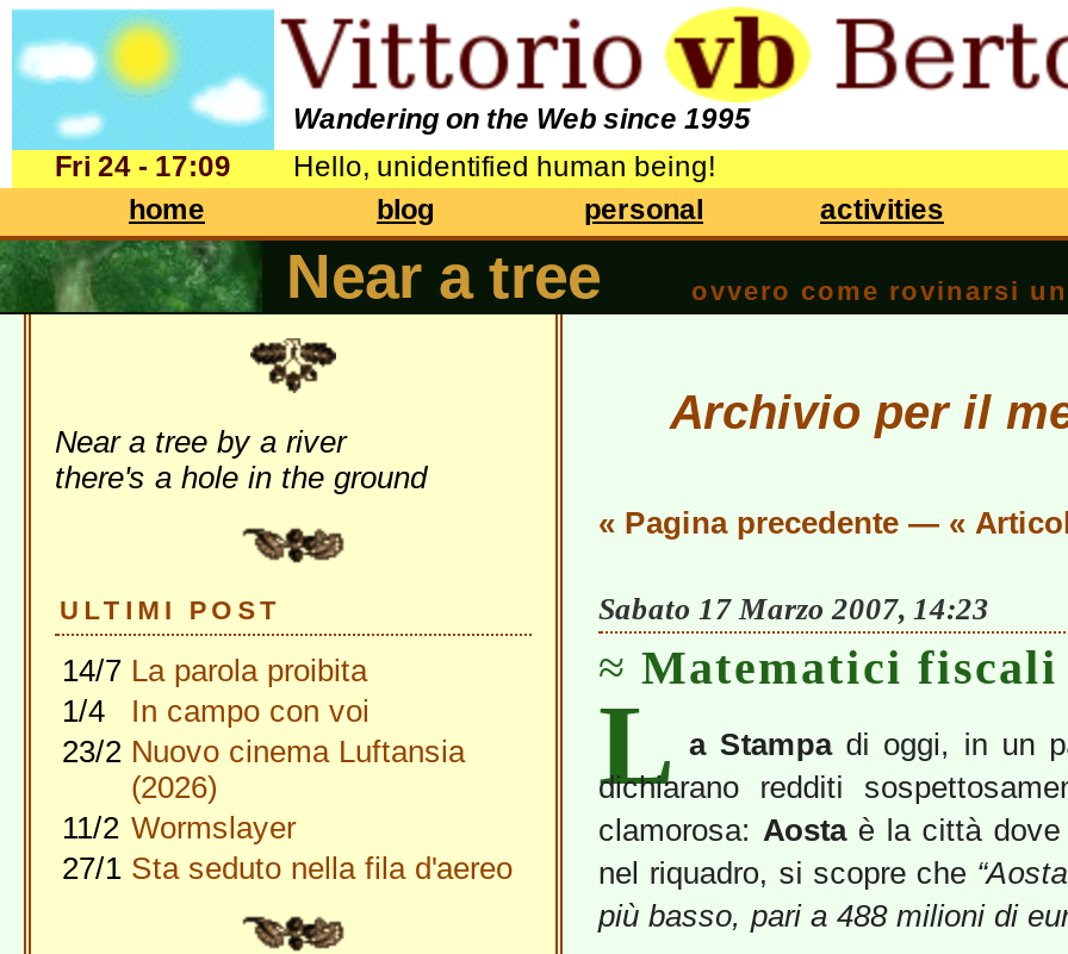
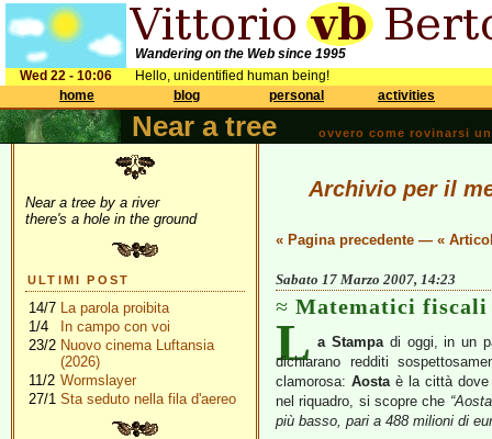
[55,150,715,183] Fri 24 - 17:09 Hello, unidentified human being! -> [20,68,329,83] Wed 22 - 10:06 Hello, unidentified human being!

